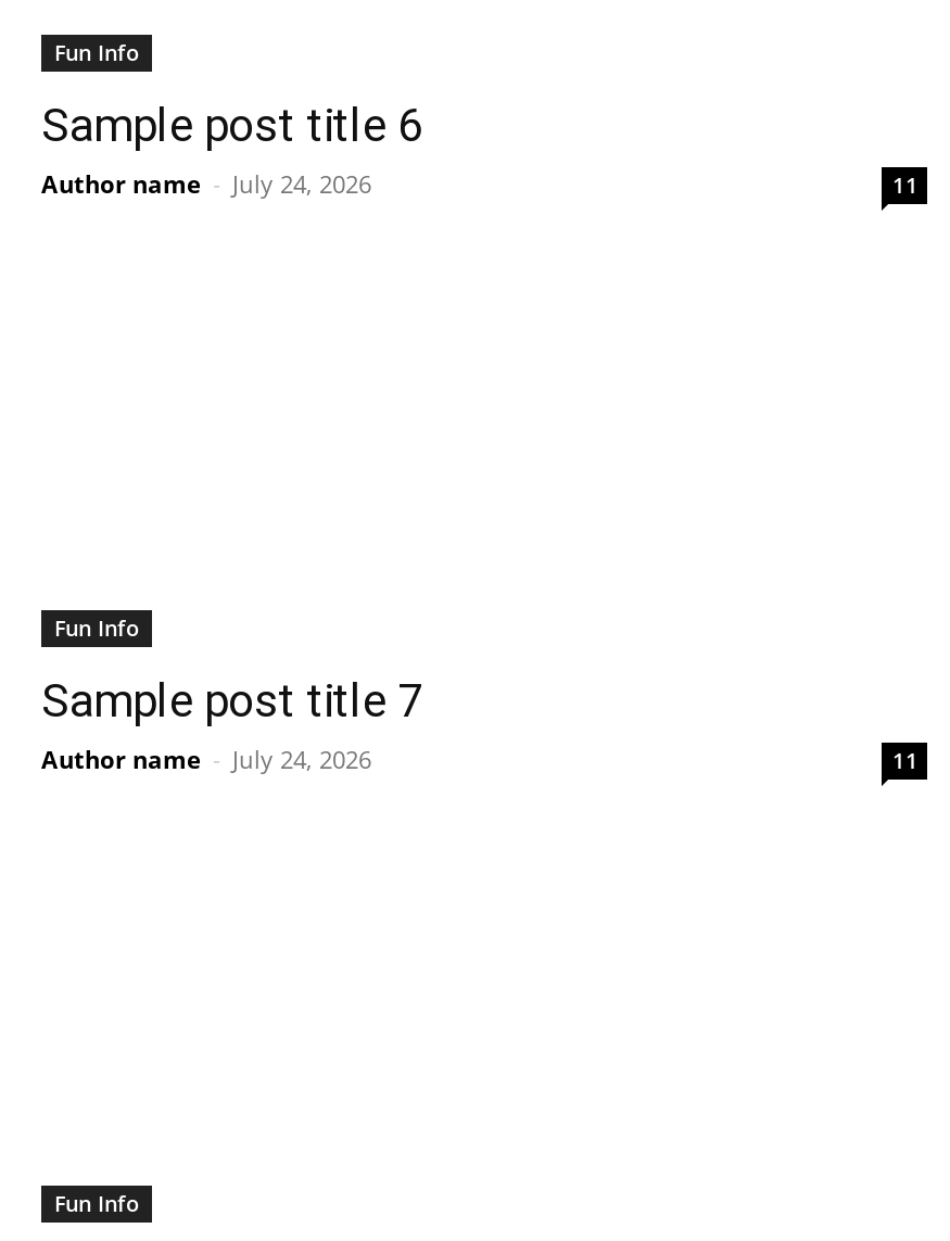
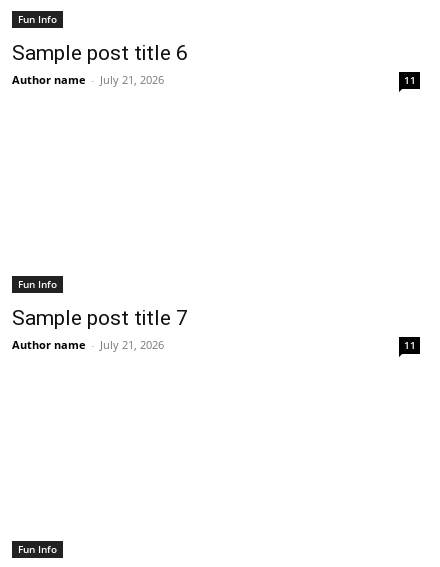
[41,167,371,200] Author name - July 24, 2026 -> [12,72,164,87] Author name - July 21, 2026
[41,743,371,775] Author name - July 24, 2026 -> [12,337,164,352] Author name - July 21, 2026

